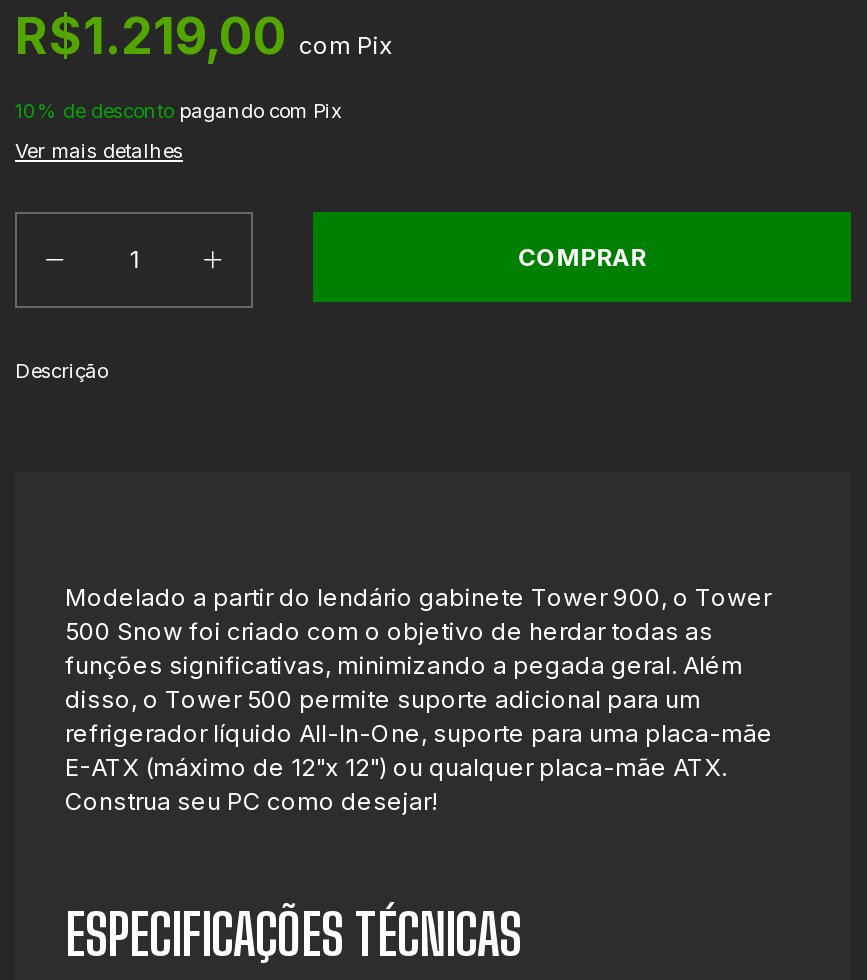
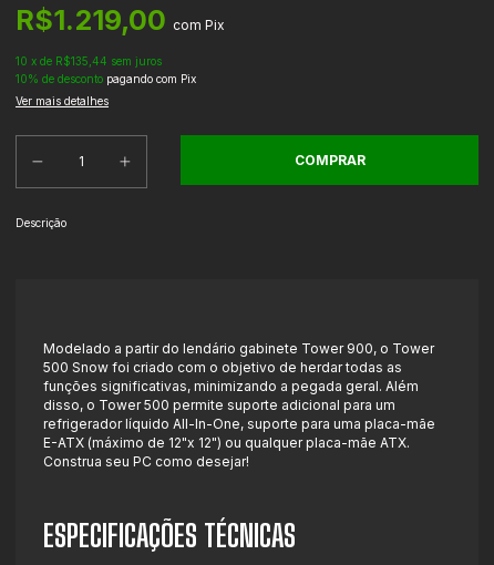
none -> [16,54,162,68] 10 x de R$135,44 sem juros

